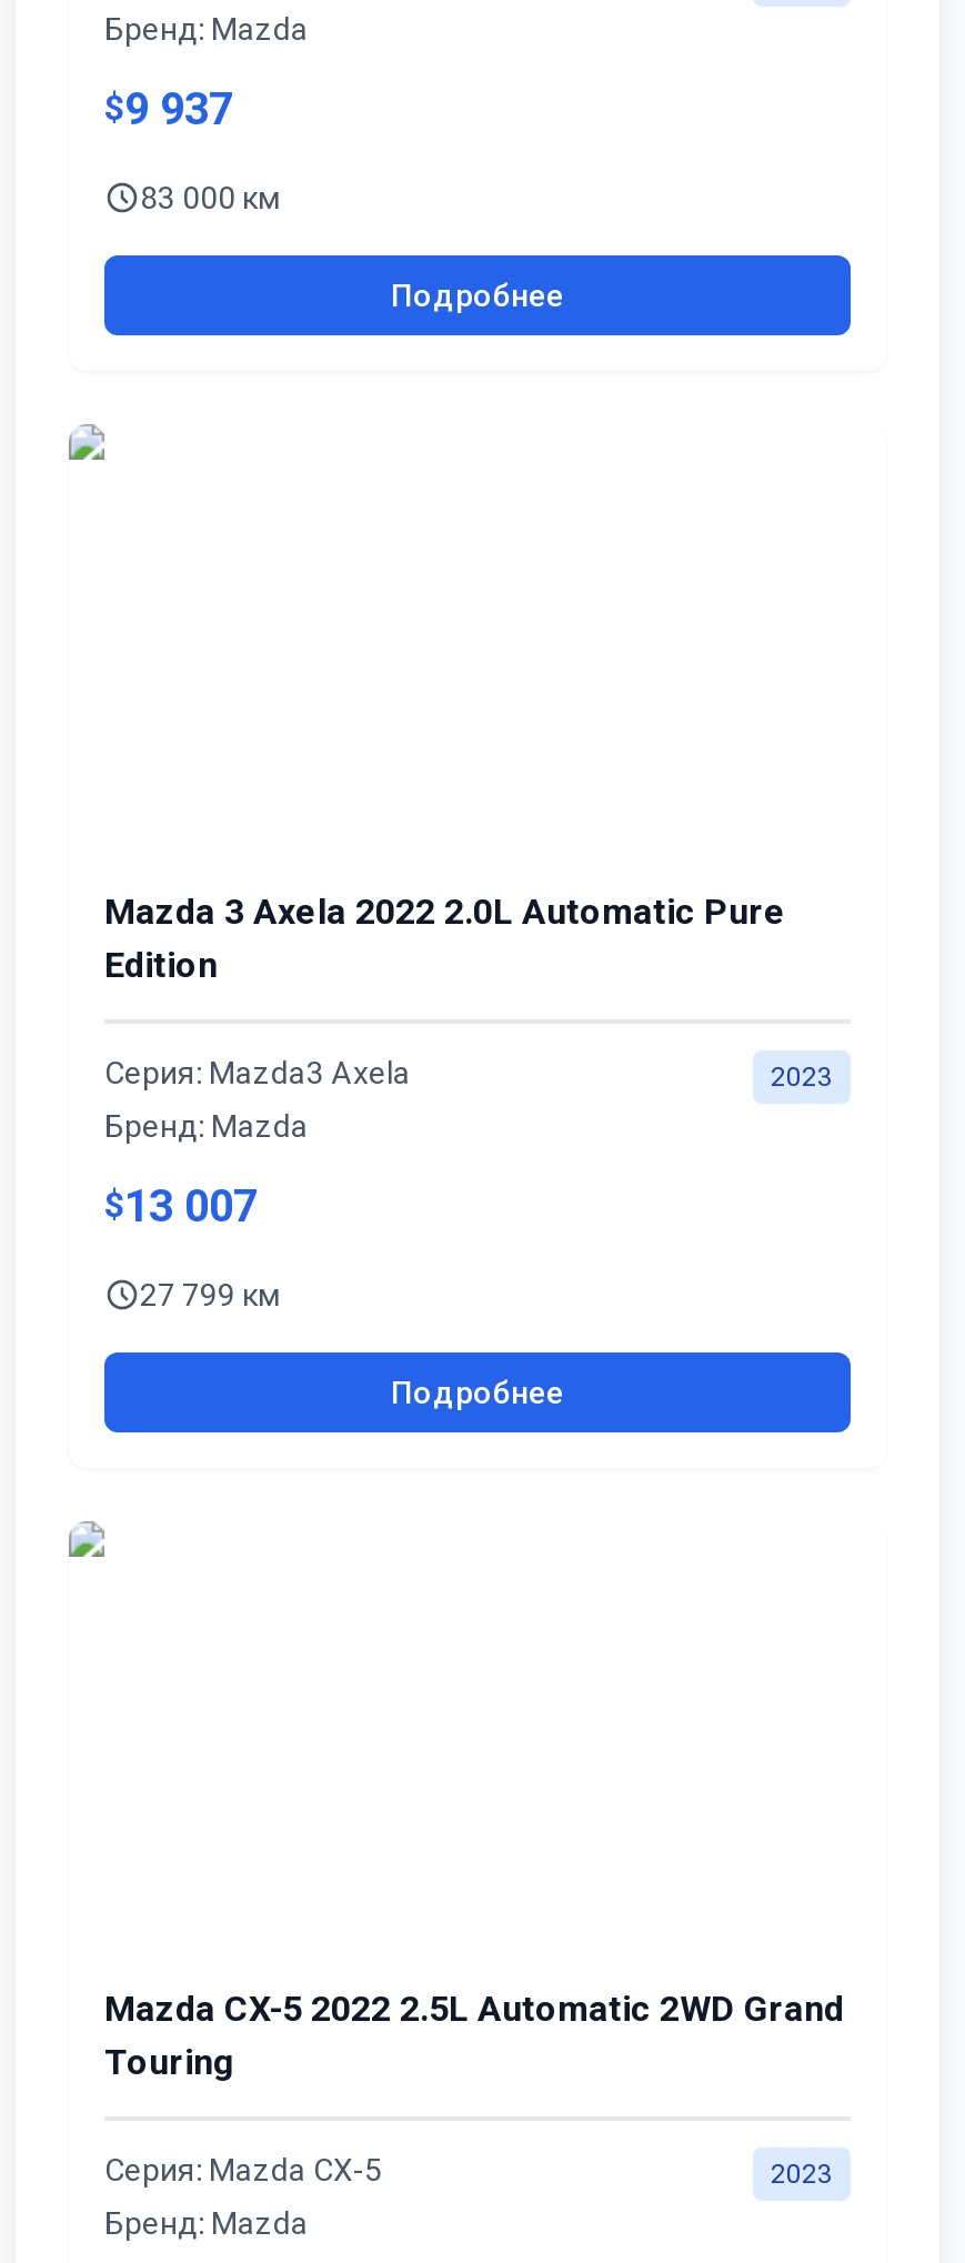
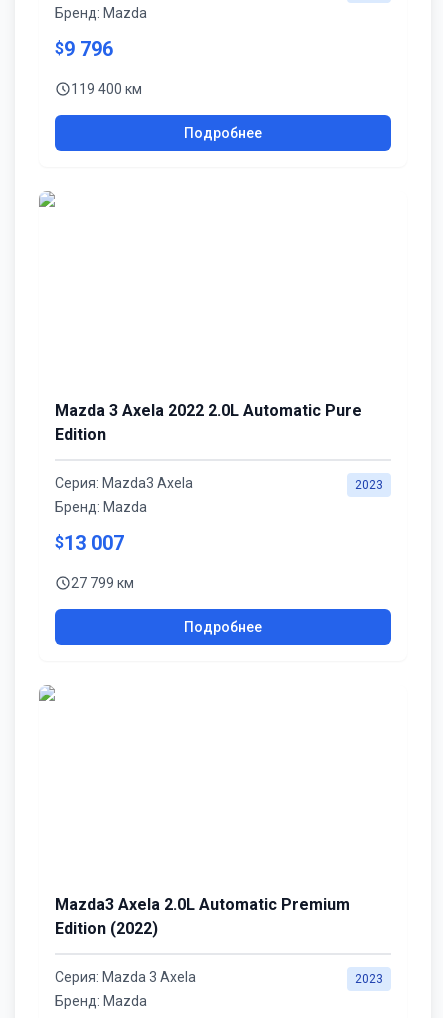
[104,82,233,135] $9 937 -> [55,37,113,61] $9 796
[140,180,280,215] 83 000 км -> [71,81,142,97] 119 400 км
[104,1988,844,2083] Mazda CX-5 2022 2.5L Automatic 2WD Grand | Touring -> [55,895,350,938] Mazda3 Axela 2.0L Automatic Premium | Edition (2022)
[104,2152,382,2187] Серия: Mazda CX-5 -> [55,969,196,985] Серия: Mazda 3 Axela

